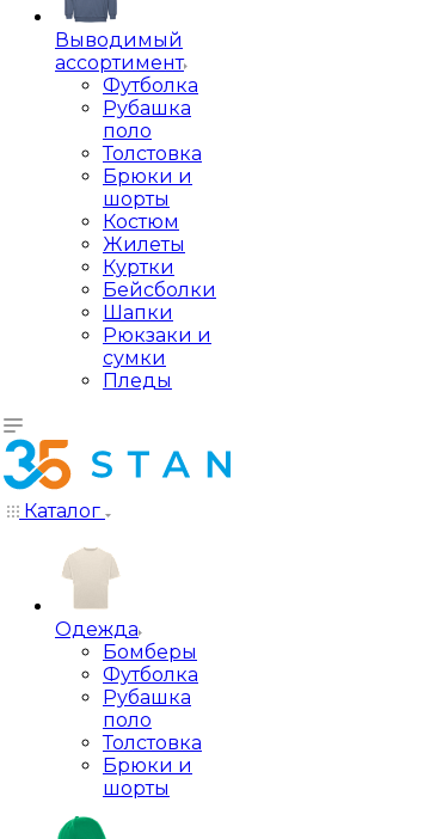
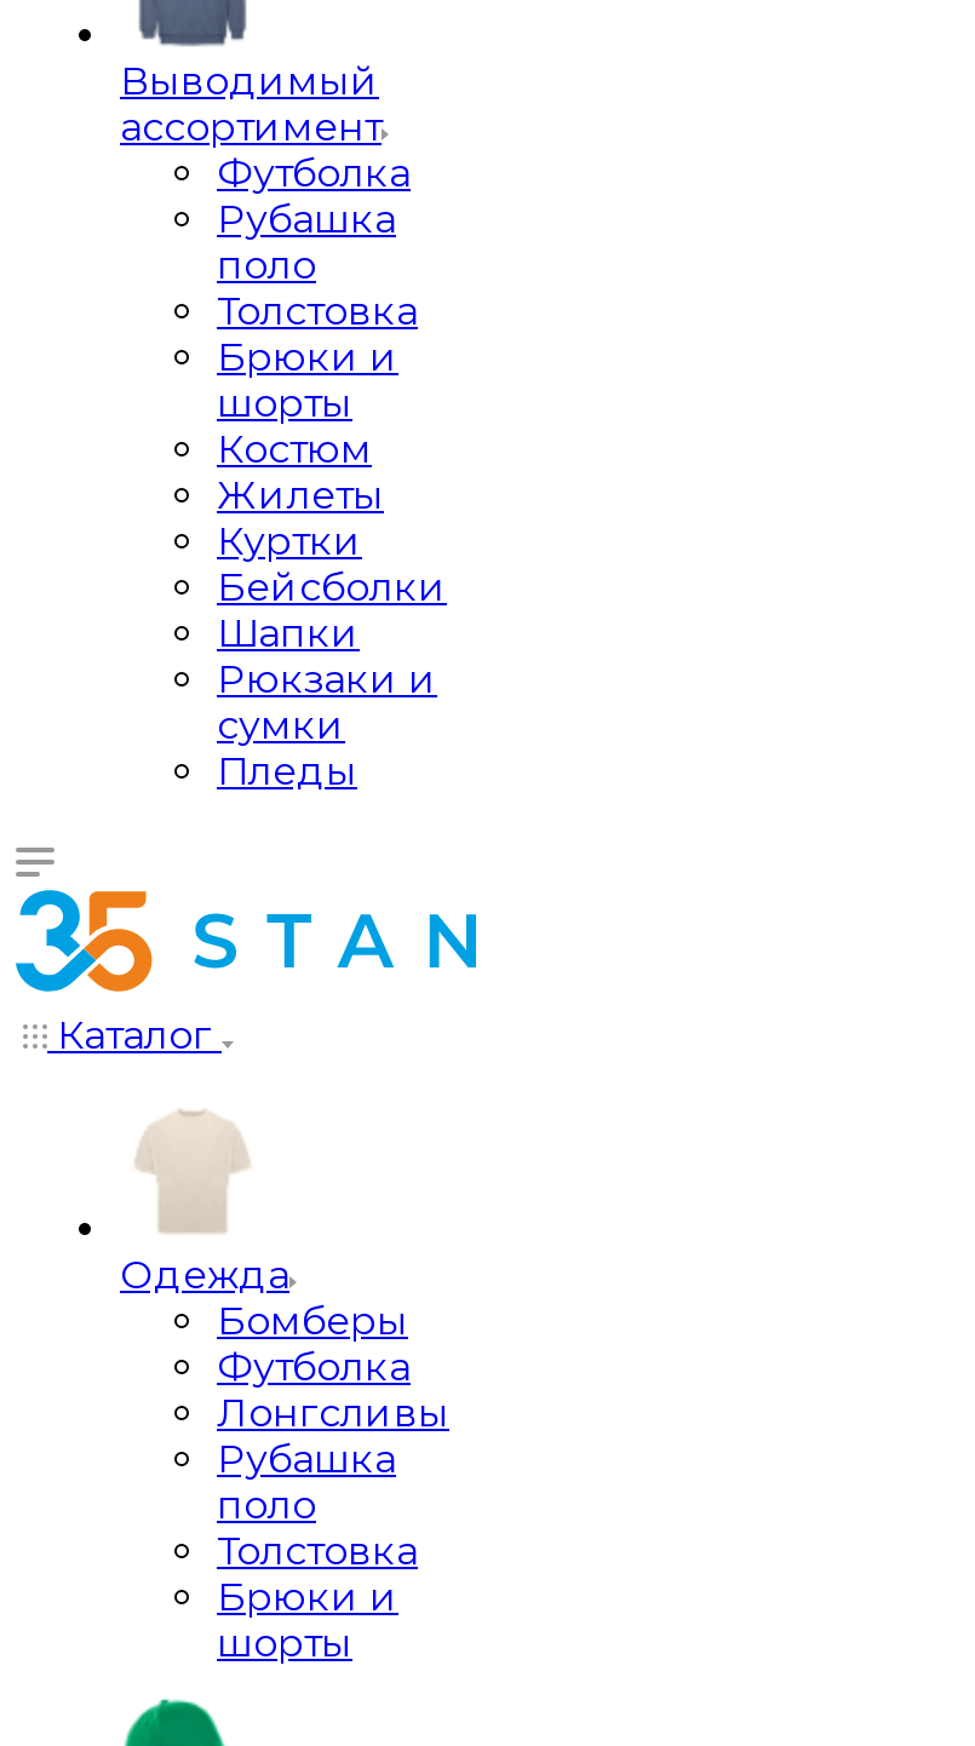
none -> [217,1390,449,1436] Лонгсливы

